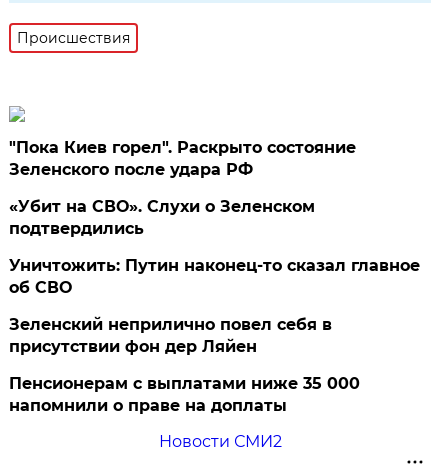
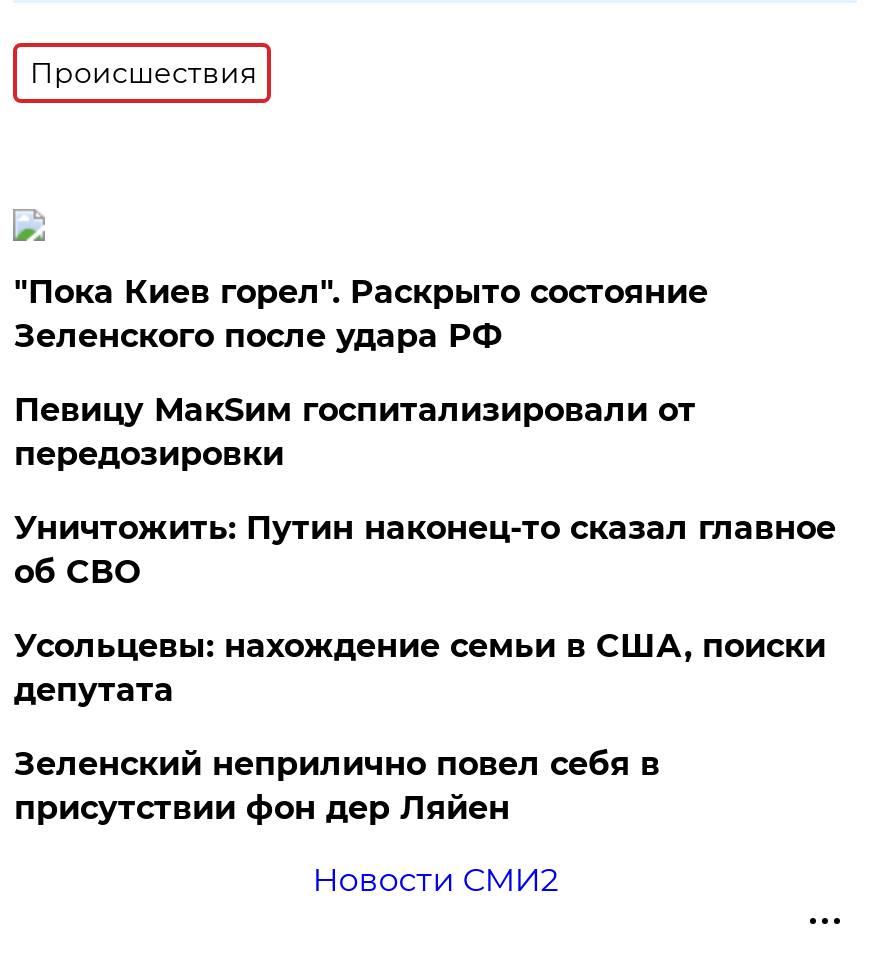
[9,197,315,238] «Убит на СВО». Слухи о Зеленском | подтвердились -> [14,391,696,473] Певицу МакSим госпитализировали от | передозировки
none -> [14,627,826,709] Усольцевы: нахождение семьи в США, поиски | депутата
moved [9,315,332,356] -> [14,745,660,827]: Зеленский неприлично повел cебя в | присутствии фон дер Ляйен
[9,374,360,415] Пенсионерам с выплатами ниже 35 000 | напомнили о праве на доплаты -> none

